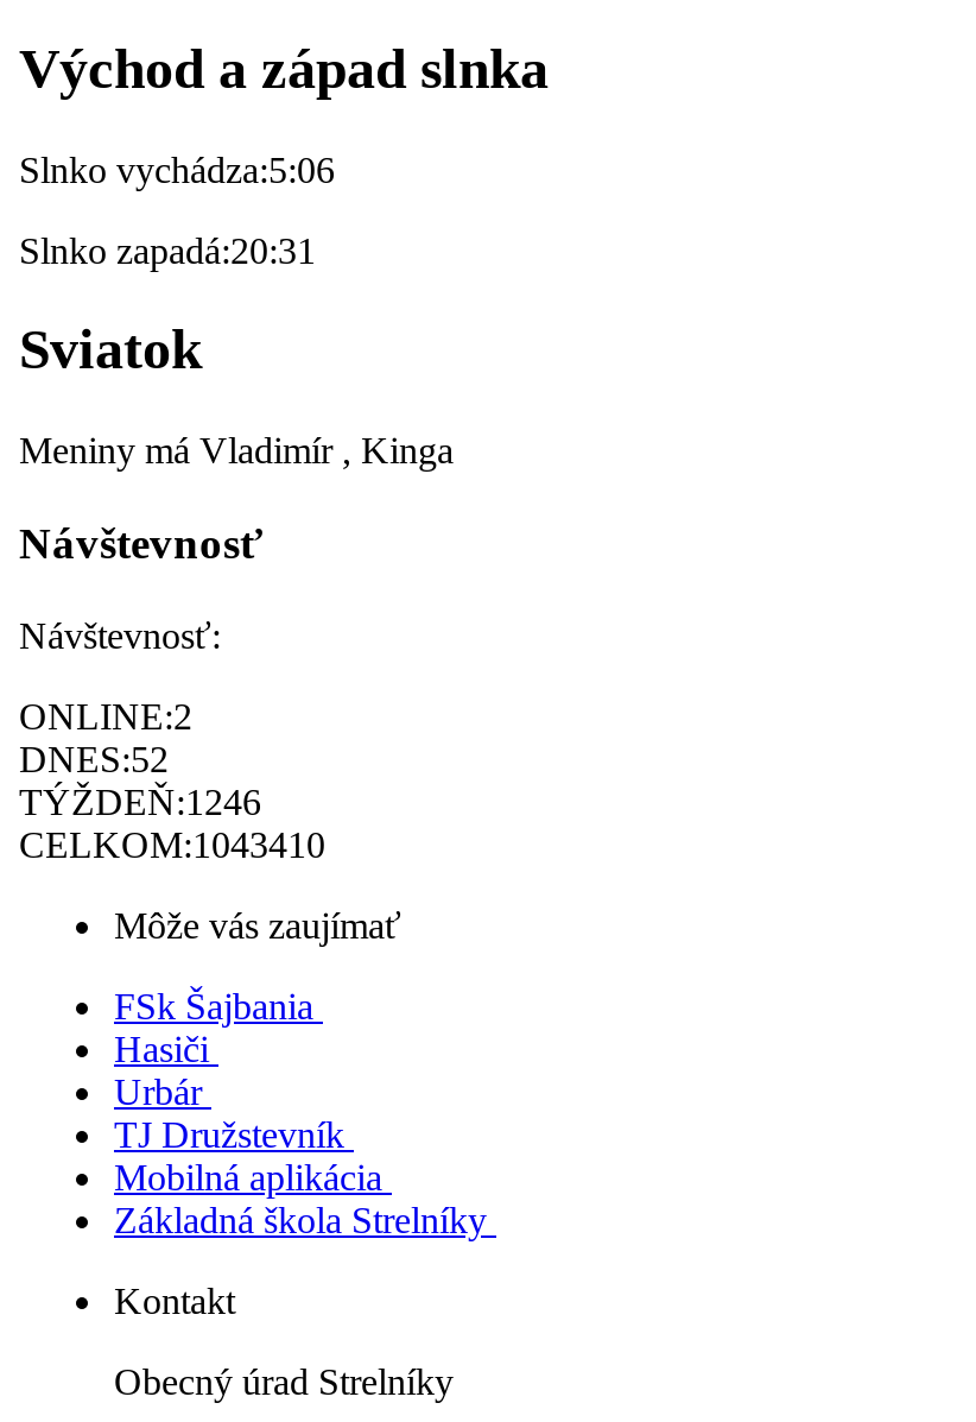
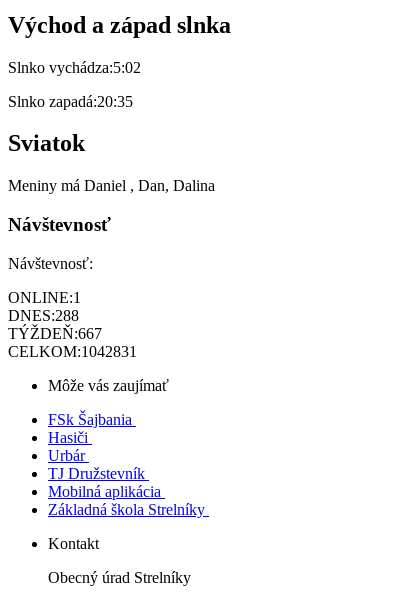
[19,148,335,189] Slnko vychádza:5:06 -> [8,58,141,75] Slnko vychádza:5:02
[19,229,316,270] Slnko zapadá:20:31 -> [8,92,133,109] Slnko zapadá:20:35
[19,431,454,471] Meniny má Vladimír , Kinga -> [8,177,215,194] Meniny má Daniel , Dan, Dalina
[19,696,192,736] ONLINE:2 -> [8,289,81,306] ONLINE:1
[19,738,169,779] DNES:52 -> [8,307,79,324] DNES:288
[19,781,261,822] TÝŽDEŇ:1246 -> [8,325,102,342] TÝŽDEŇ:667
[19,824,325,864] CELKOM:1043410 -> [8,343,137,360] CELKOM:1042831

